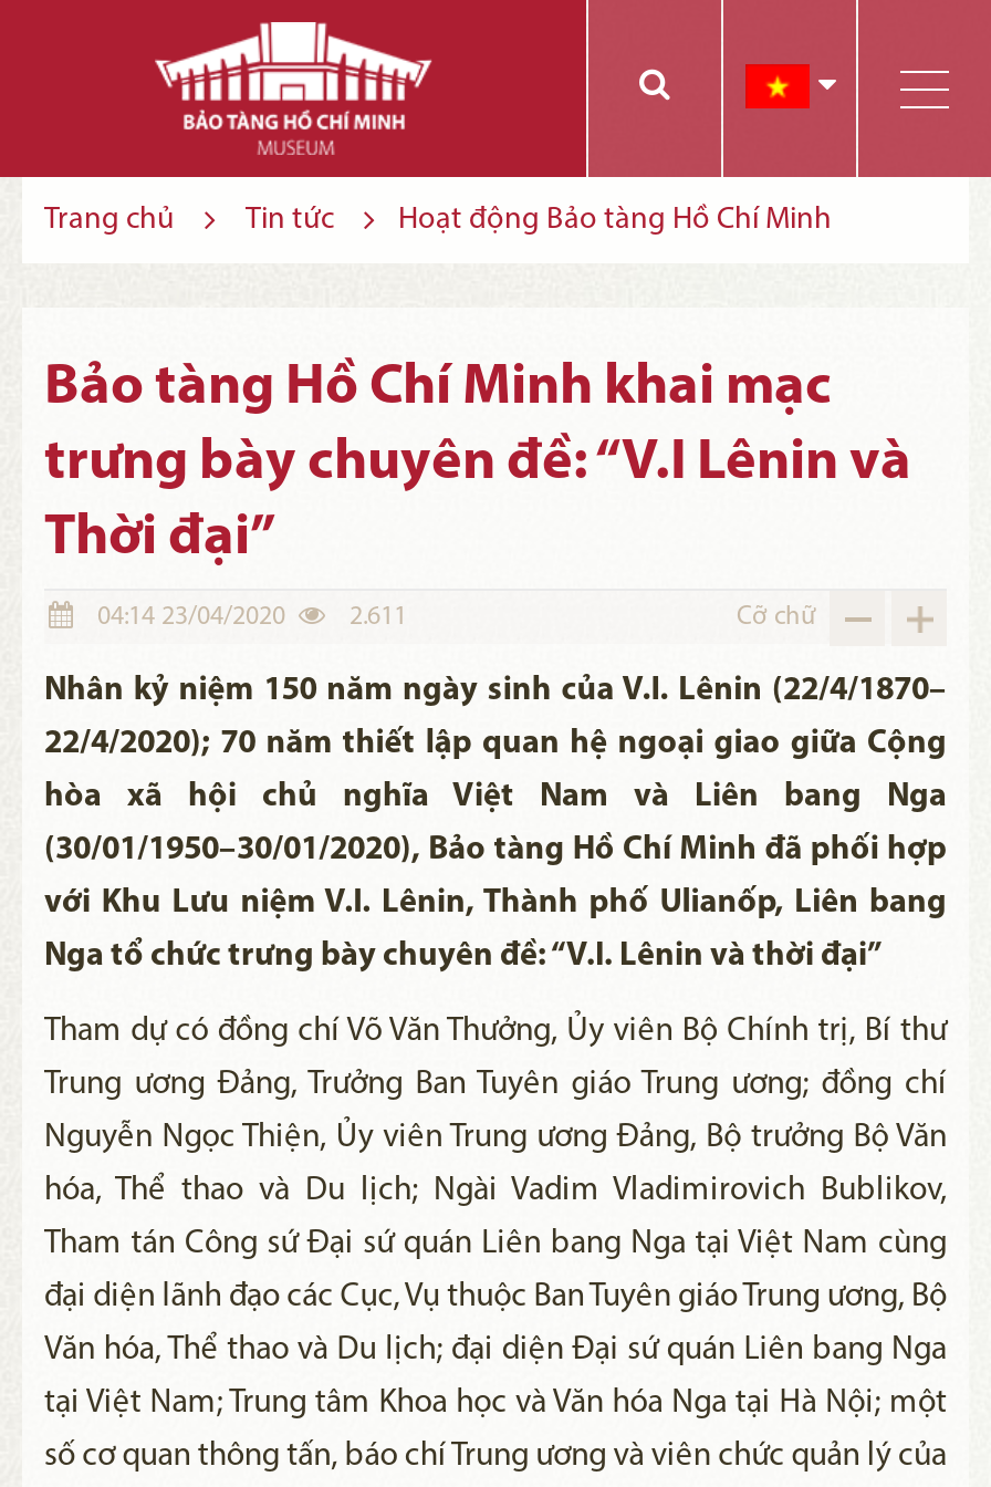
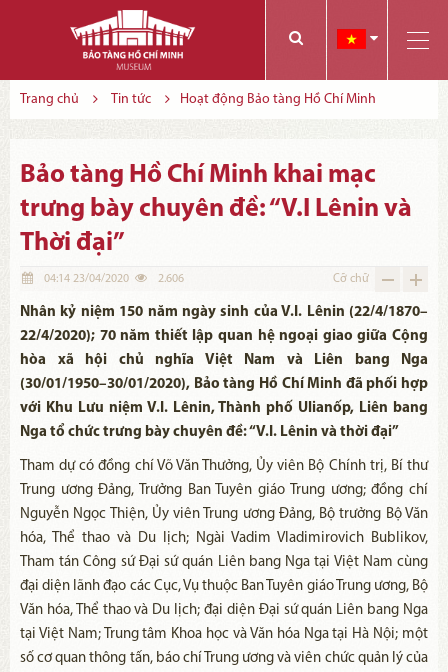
[343,604,407,631] 2.611 -> [155,273,184,285] 2.606

